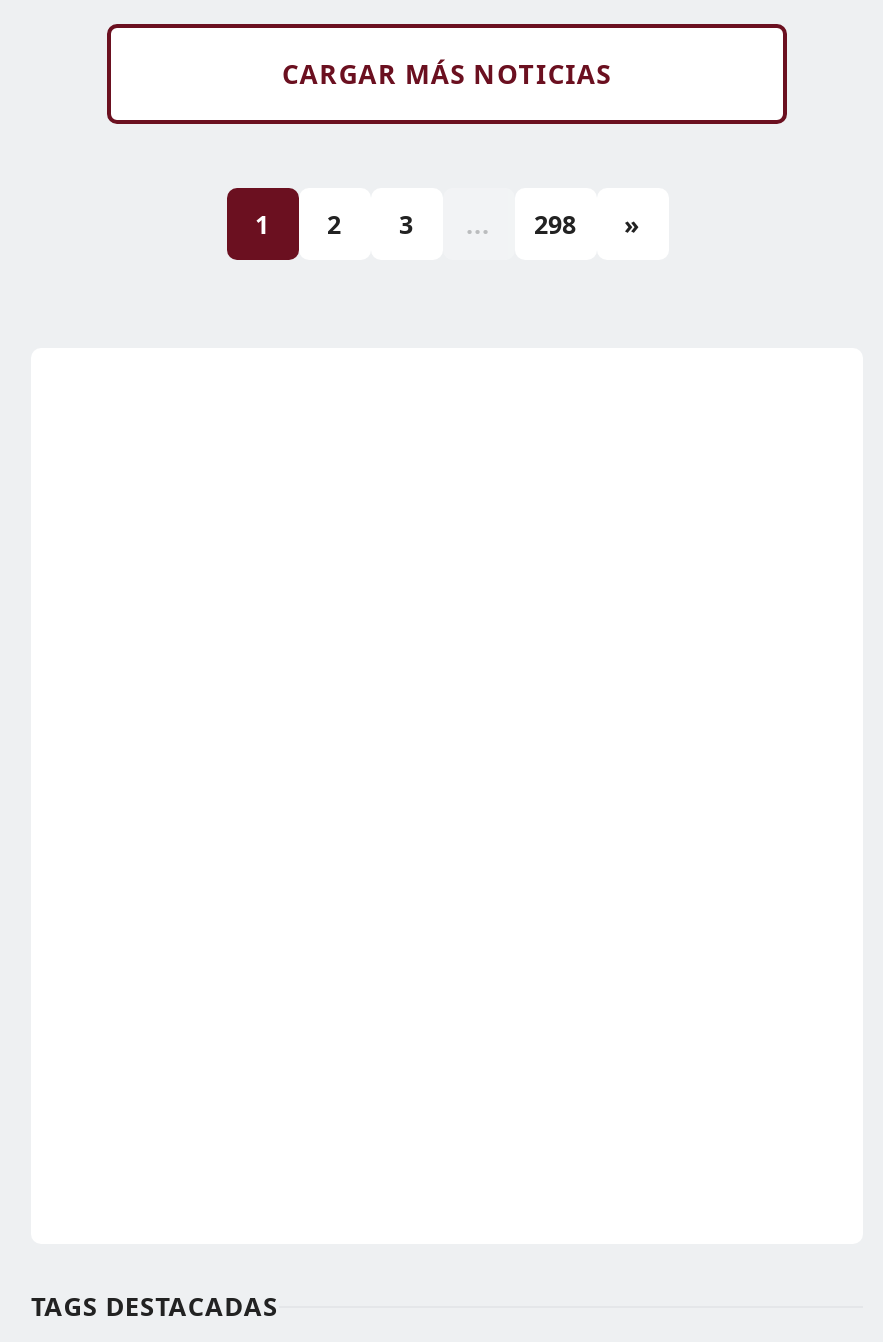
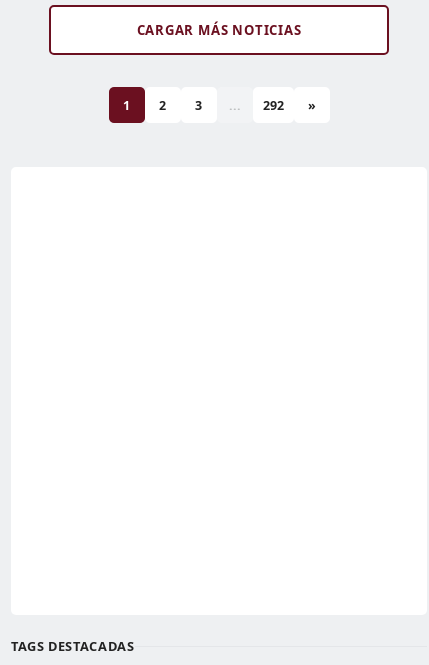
[534,207,576,241] 298 -> [262,96,283,113] 292

